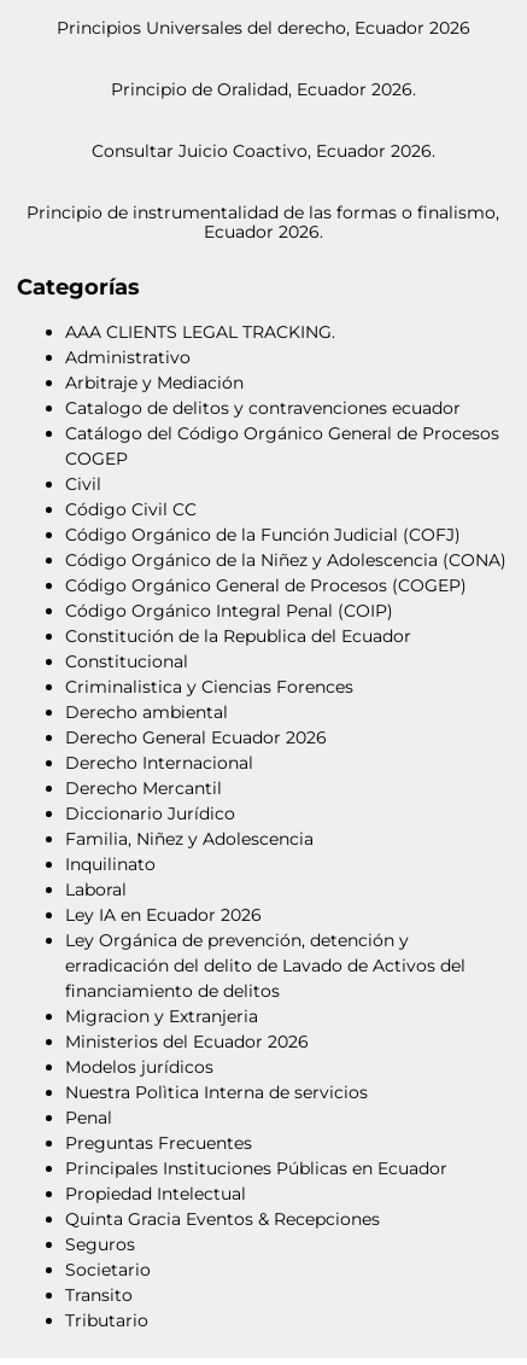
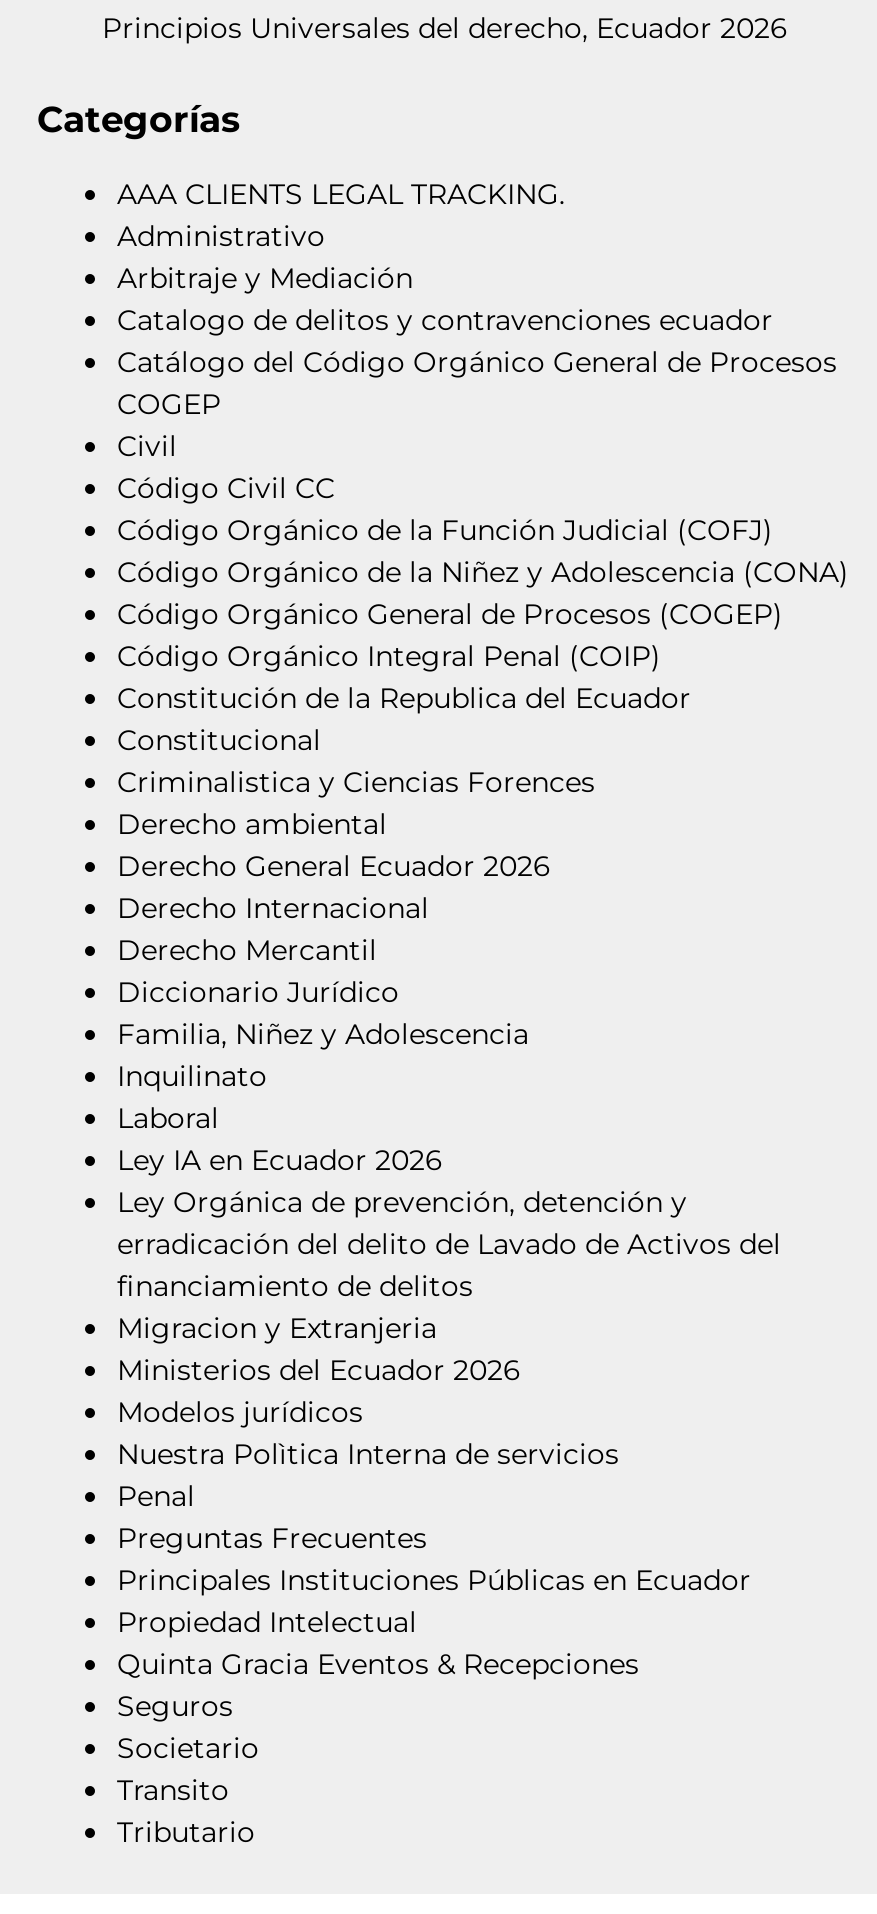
[27,79,499,243] Principio de Oralidad, Ecuador 2026. | Consultar Juicio Coactivo, Ecuador 2026. | Principio de instrumentalidad de las formas o finalismo, | Ecuador 2026. -> none

